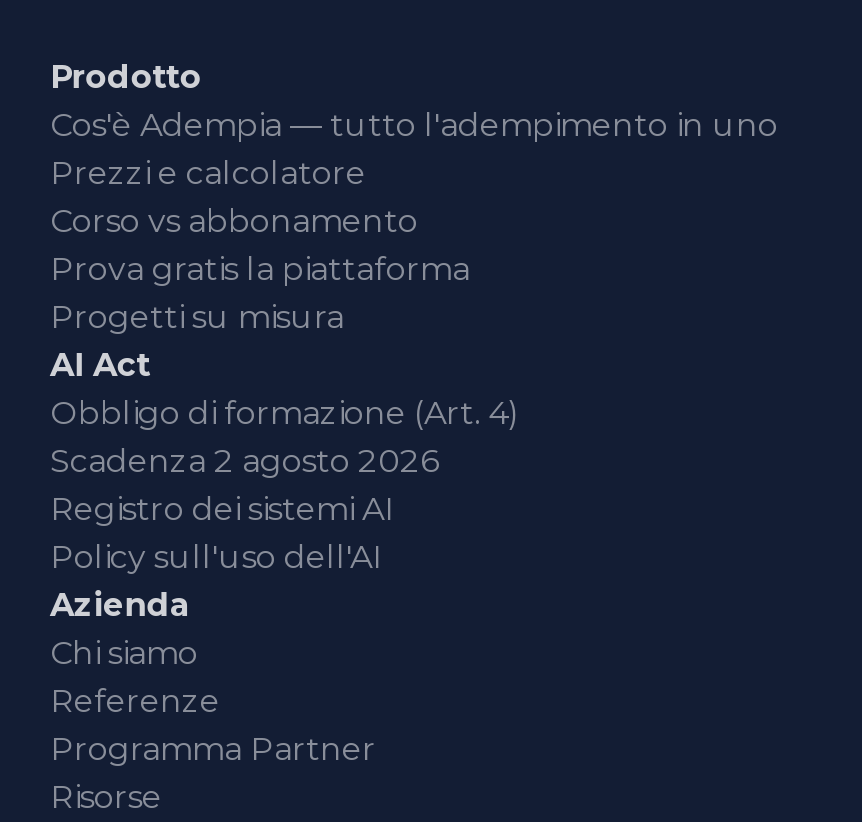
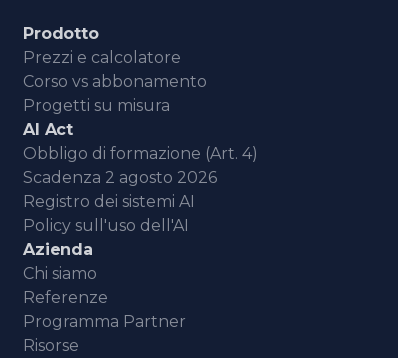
[50,106,778,144] Cos'è Adempia — tutto l'adempimento in uno -> none
[50,250,470,288] Prova gratis la piattaforma -> none

